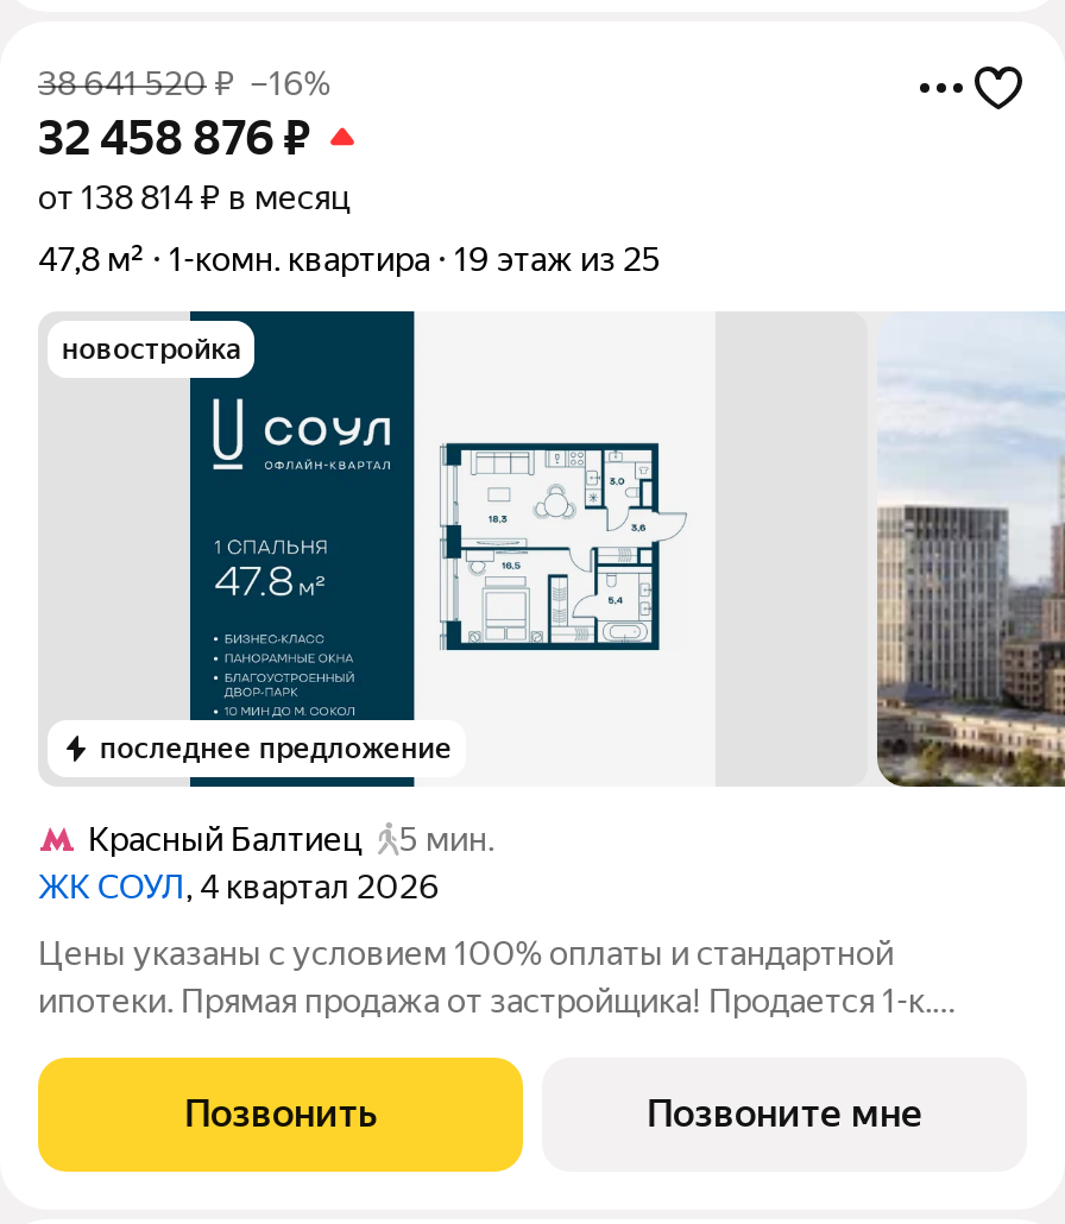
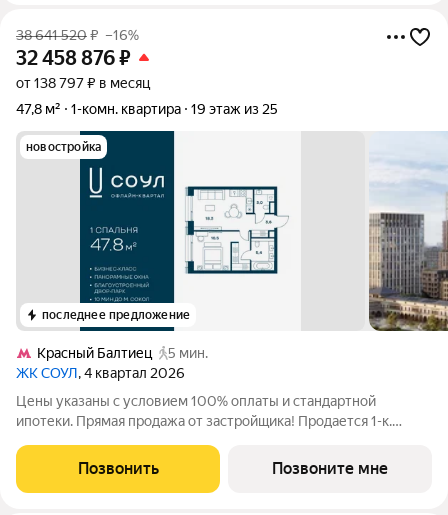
[38,179,349,217] от 138 814 ₽ в месяц -> [16,75,150,91] от 138 797 ₽ в месяц

